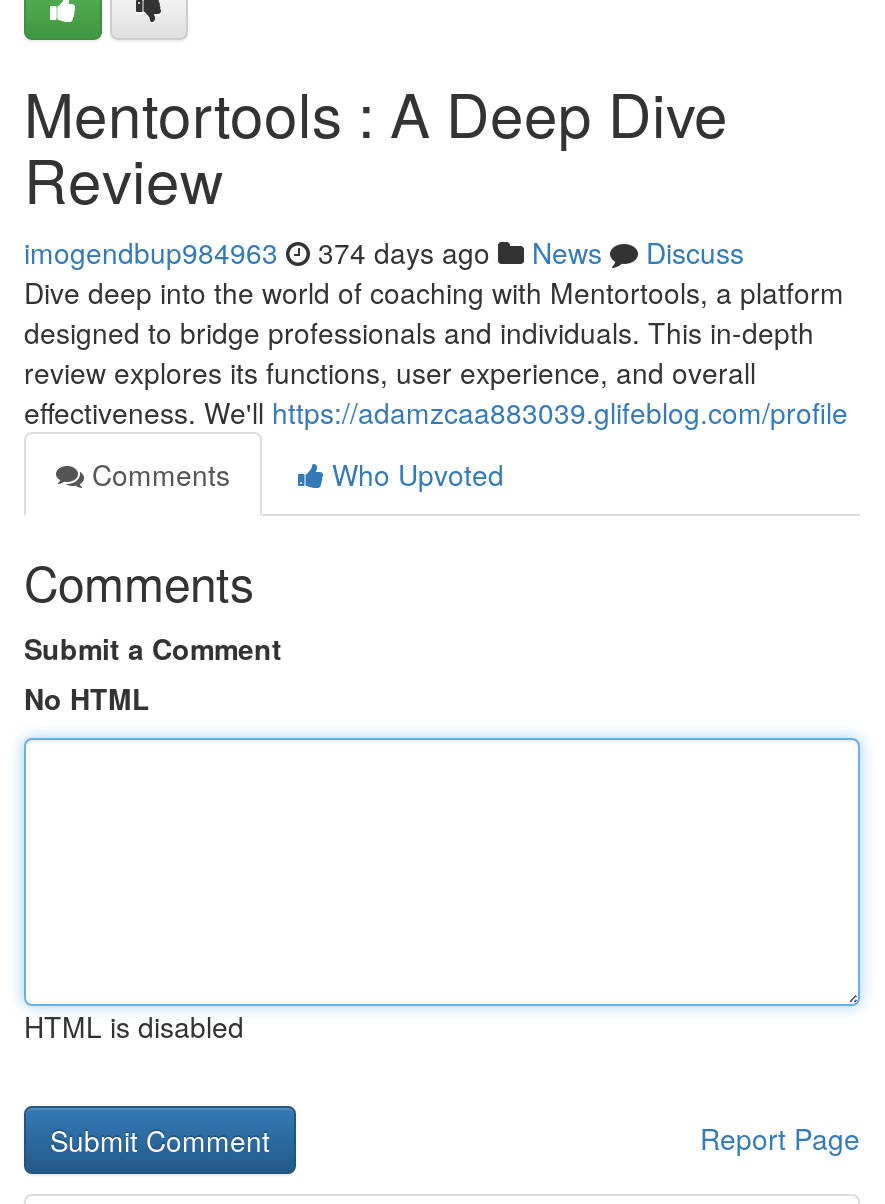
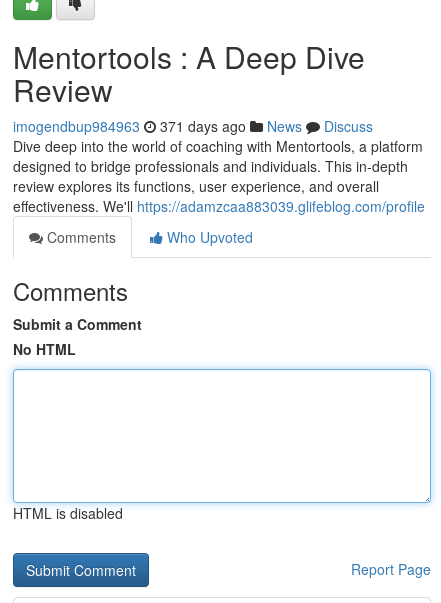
[24,232,744,272] imogendbup984963 374 days ago News Discuss -> [13,116,373,136] imogendbup984963 371 days ago News Discuss

